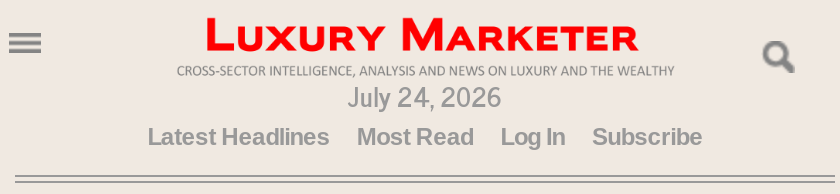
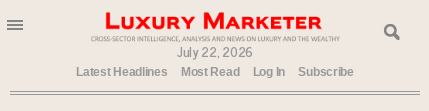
[348,73,502,117] July 24, 2026 -> [177,40,253,62] July 22, 2026

